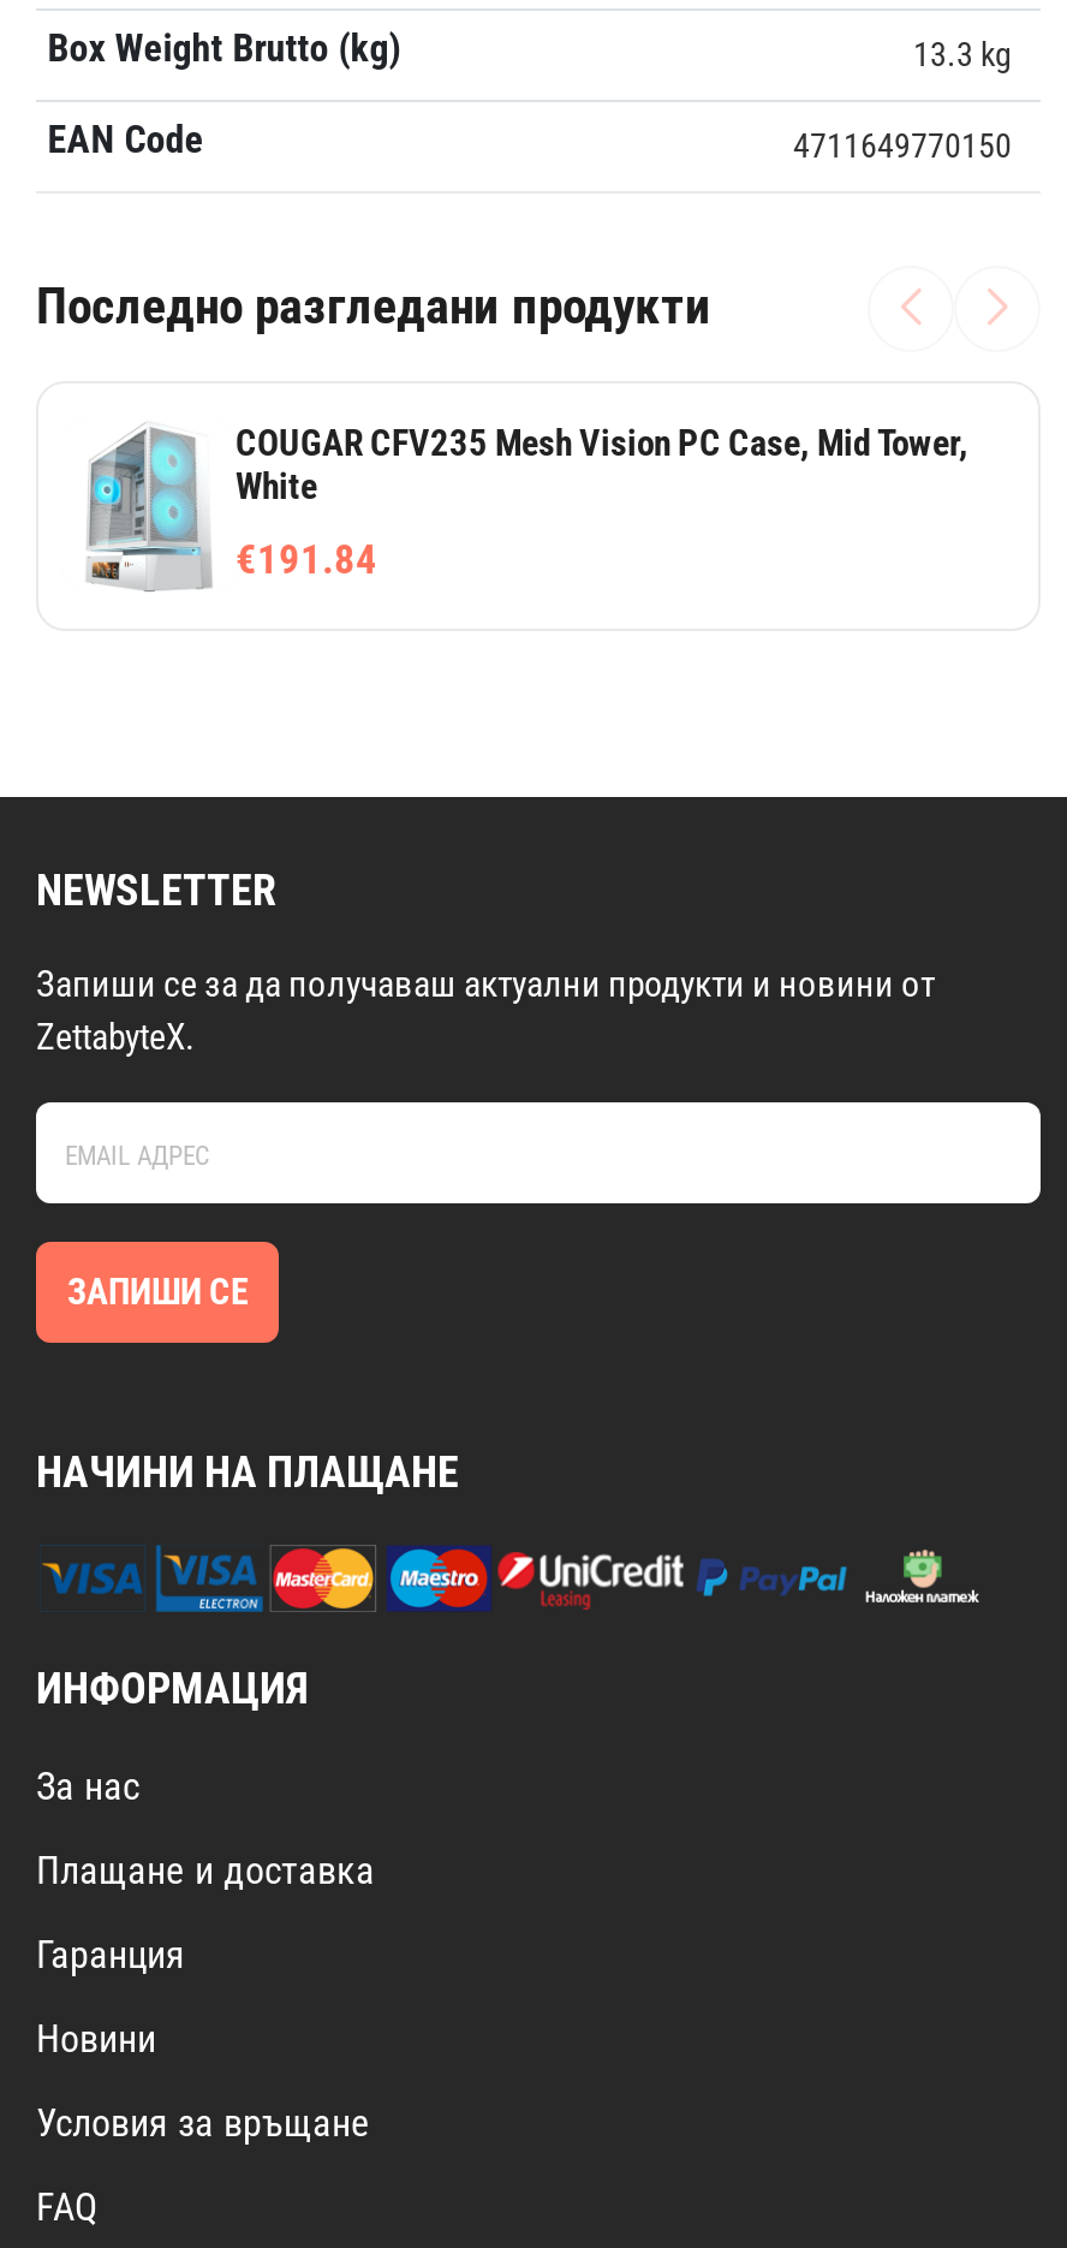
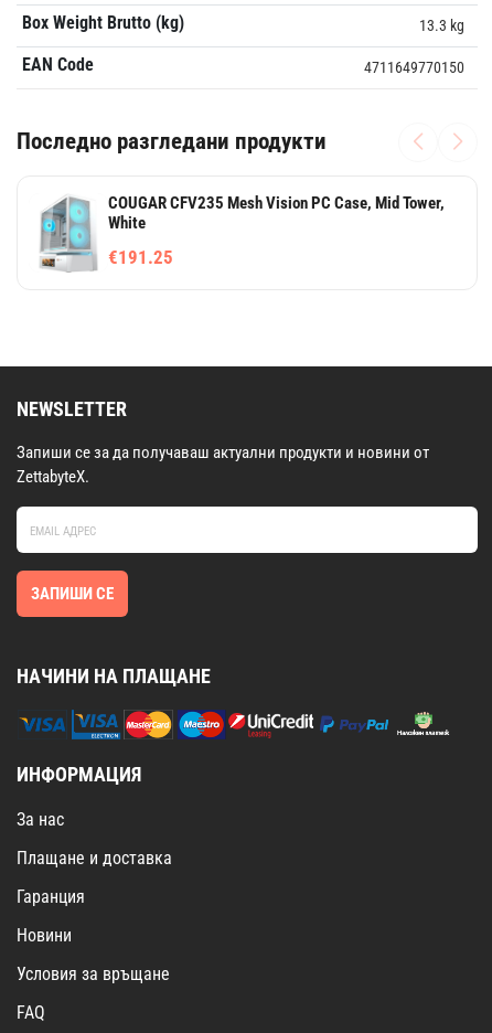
[236,536,377,584] €191.84 -> [108,246,173,268] €191.25

